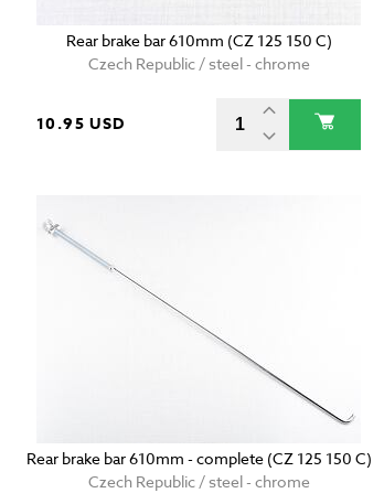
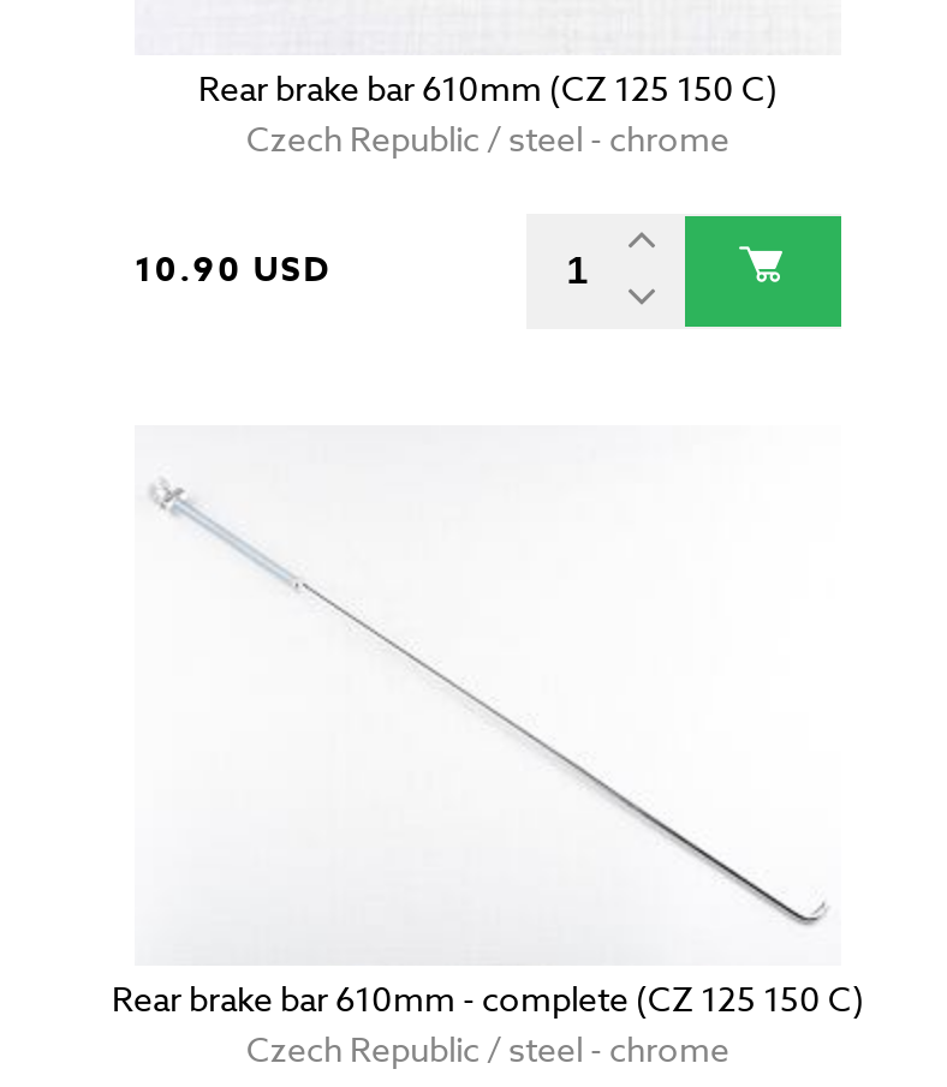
[36,113,125,136] 10.95 USD -> [135,246,331,296] 10.90 USD

